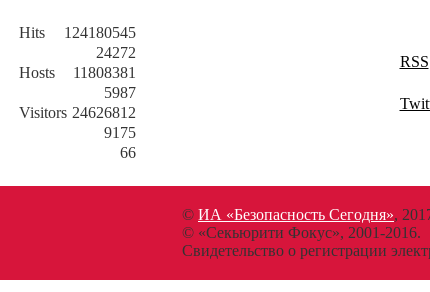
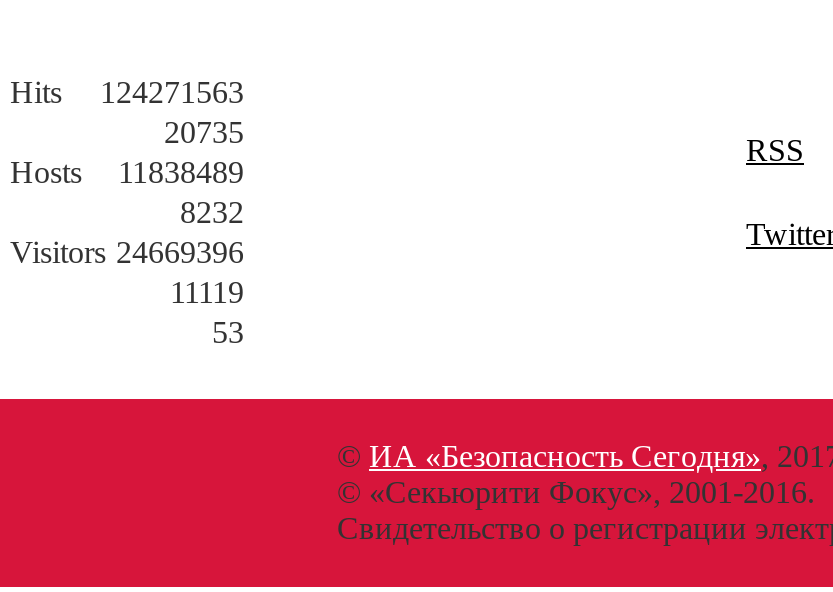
[18,24,135,41] Hits 124180545 -> [10,75,244,109] Hits 124271563
[95,44,135,61] 24272 -> [164,115,244,149] 20735
[18,64,135,81] Hosts 11808381 -> [10,155,244,189] Hosts 11838489
[103,84,135,101] 5987 -> [180,195,244,229] 8232
[18,104,135,121] Visitors 24626812 -> [10,235,244,269] Visitors 24669396
[103,124,135,141] 9175 -> [170,275,244,309] 11119
[119,144,135,161] 66 -> [212,315,244,349] 53

